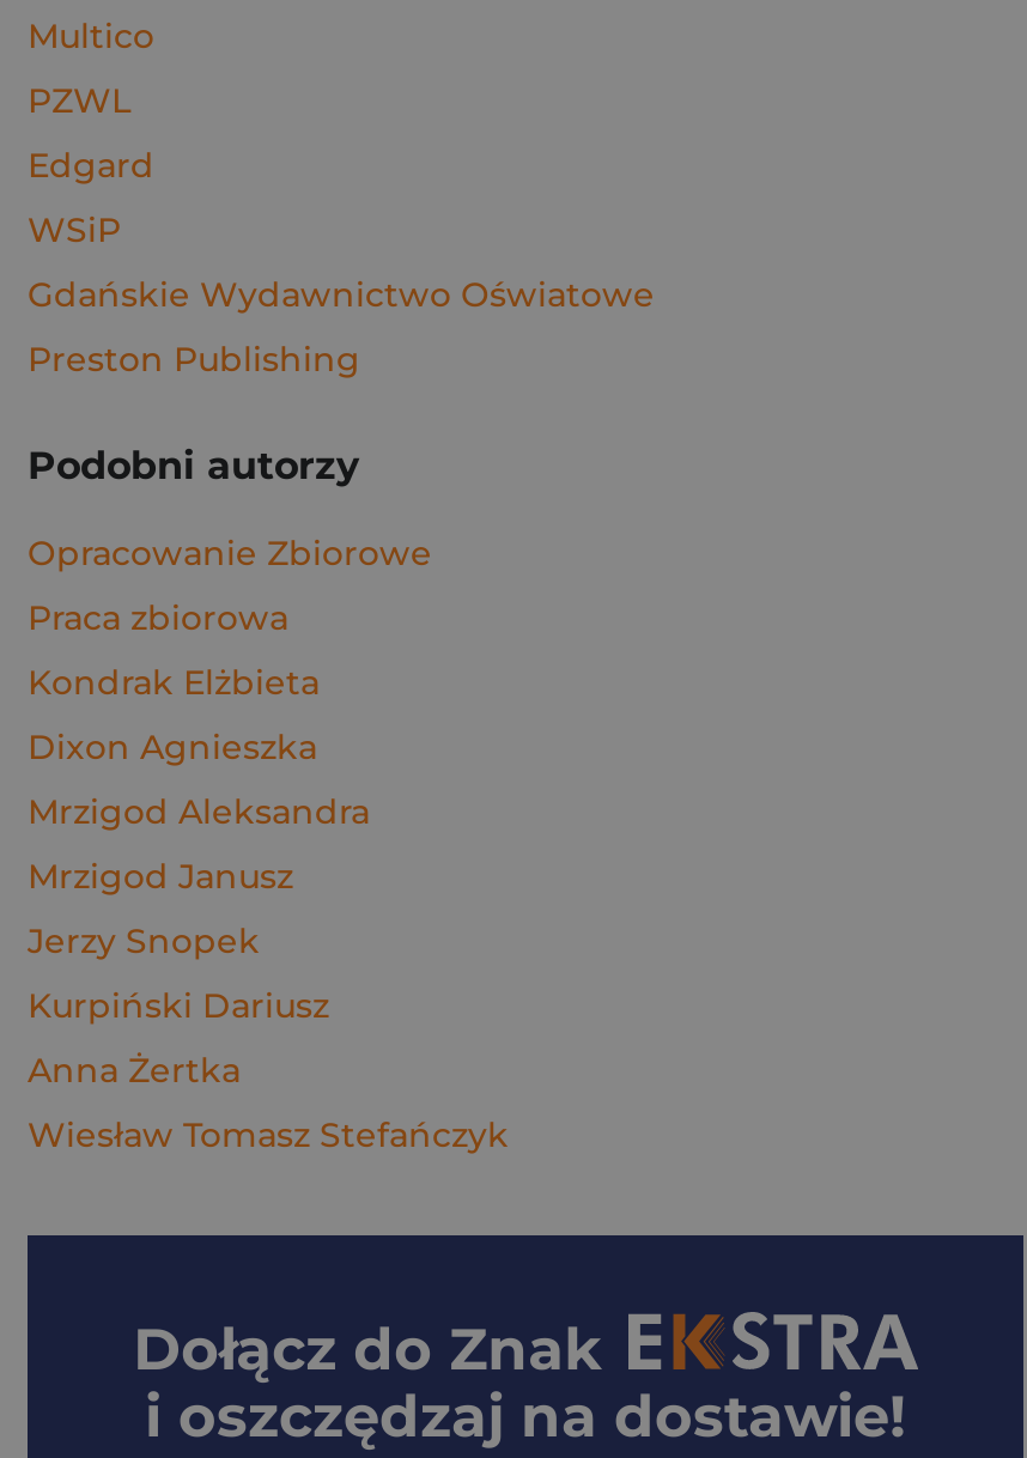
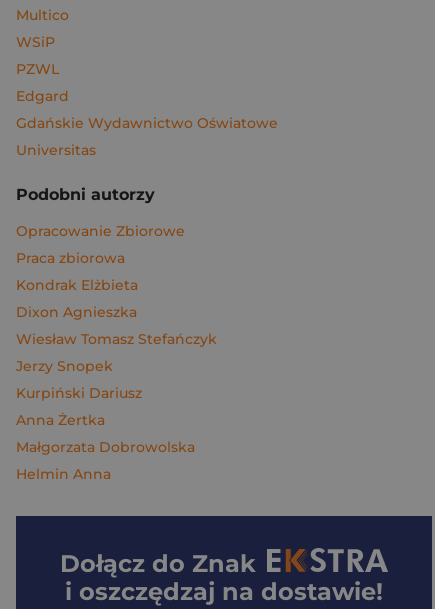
moved [28,79,154,187] -> [16,60,69,105]: PZWL | Edgard
moved [28,208,121,251] -> [16,33,55,51]: WSiP
[28,338,360,381] Preston Publishing -> [16,141,96,159] Universitas
[28,790,370,898] Mrzigod Aleksandra | Mrzigod Janusz -> none
moved [28,919,329,1092] -> [16,357,142,429]: Jerzy Snopek | Kurpiński Dariusz | Anna Żertka
none -> [16,438,195,483] Małgorzata Dobrowolska | Helmin Anna
moved [28,1113,509,1156] -> [16,330,217,348]: Wiesław Tomasz Stefańczyk

